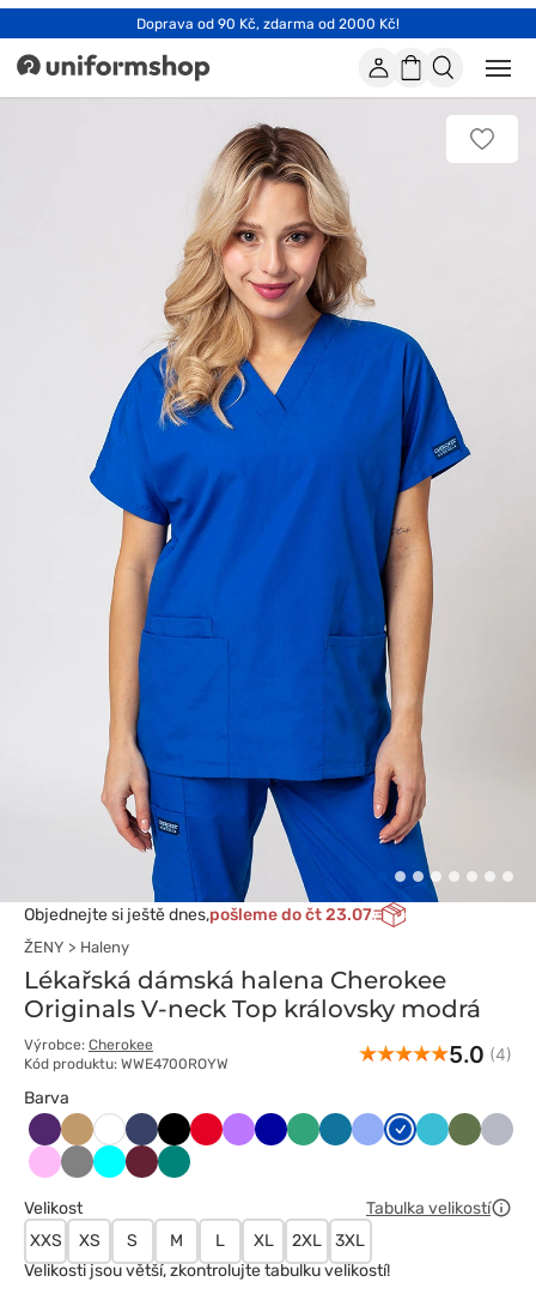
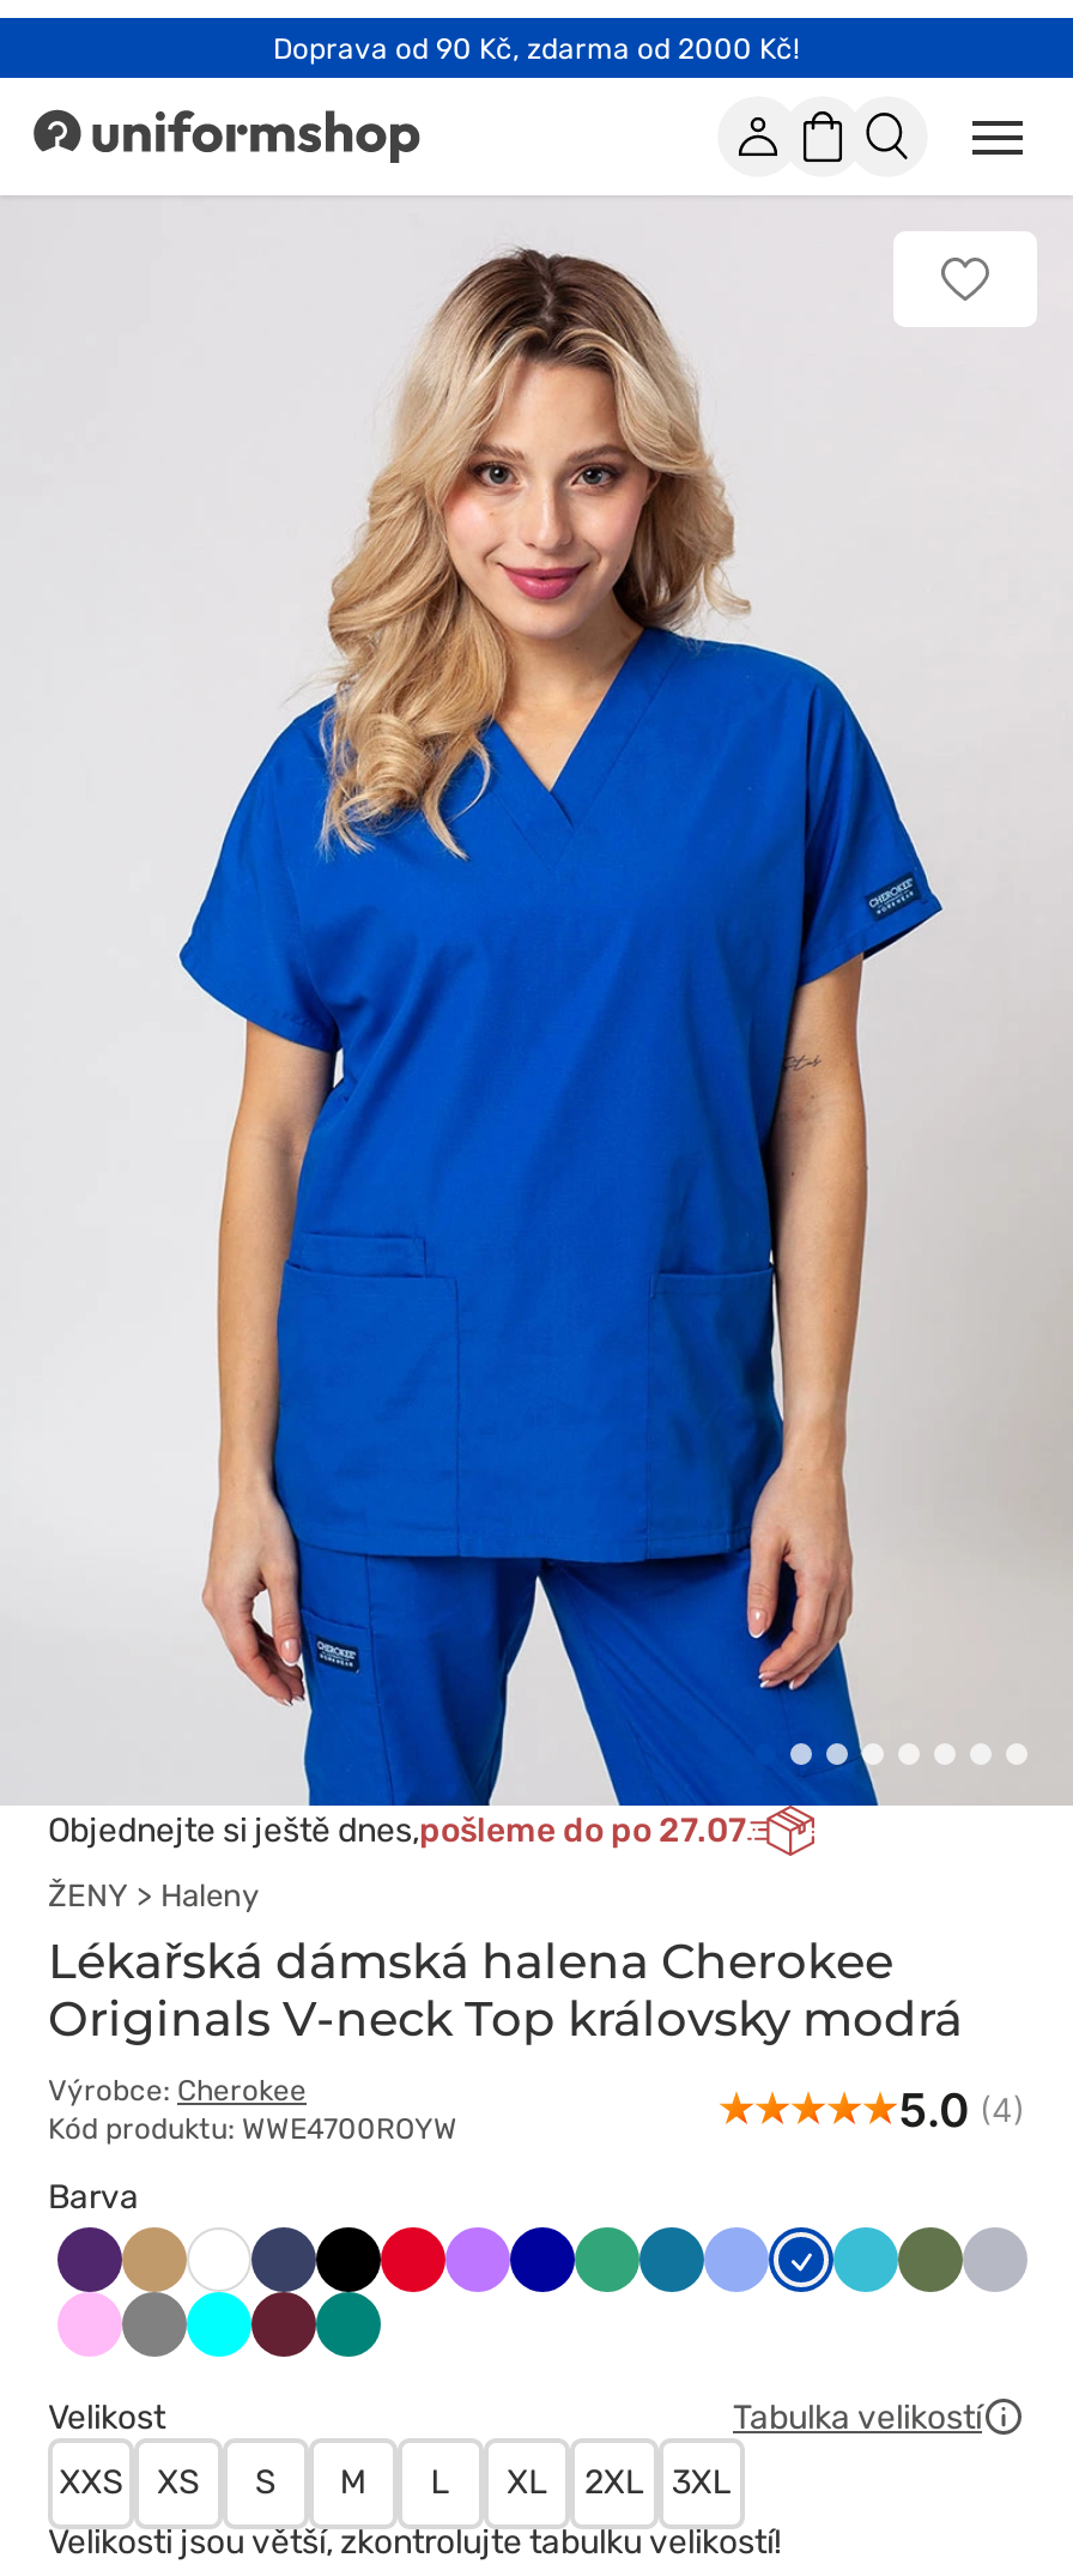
[24,904,372,925] Objednejte si ještě dnes,pošleme do čt 23.07 -> [48,1810,747,1850] Objednejte si ještě dnes,pošleme do po 27.07

